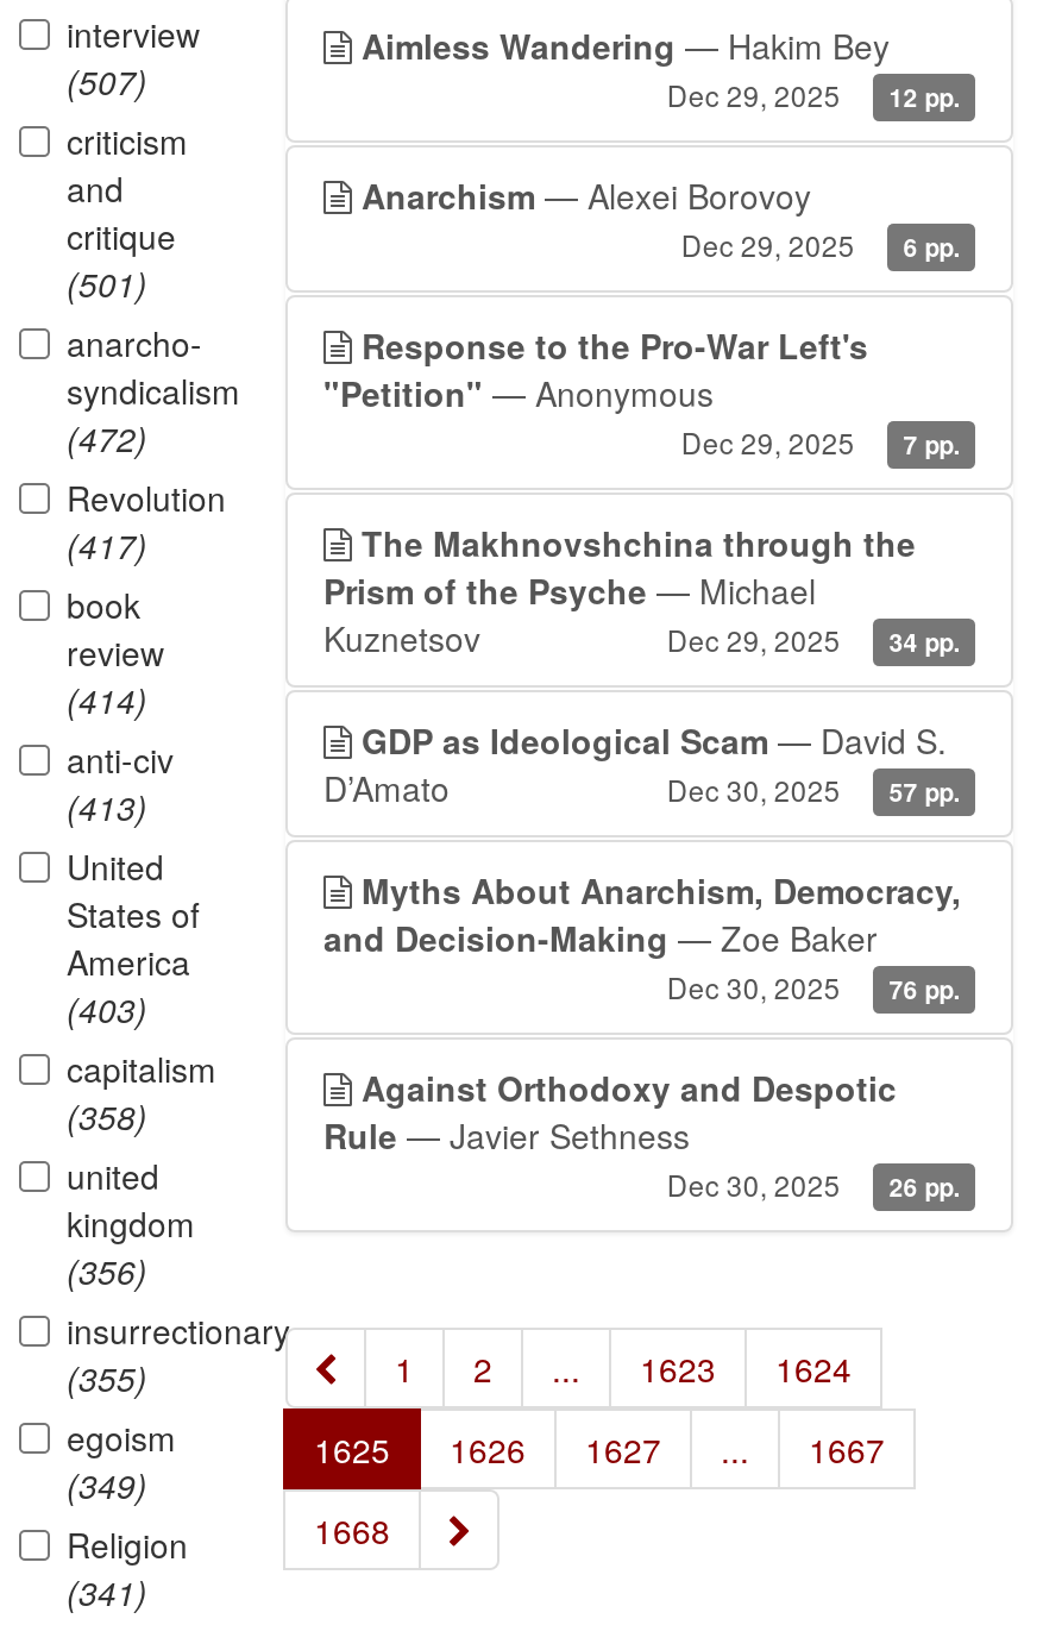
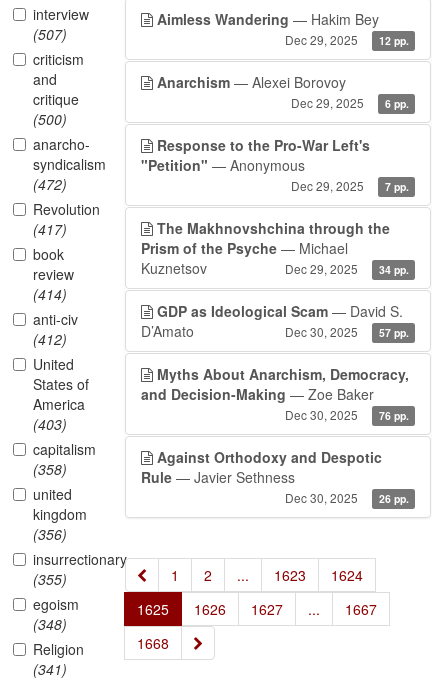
[67,259,147,307] (501) -> [33,109,67,129] (500)
[67,783,147,830] (413) -> [33,329,67,349] (412)
[67,1461,147,1508] (349) -> [33,614,67,634] (348)

